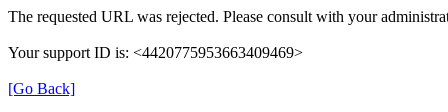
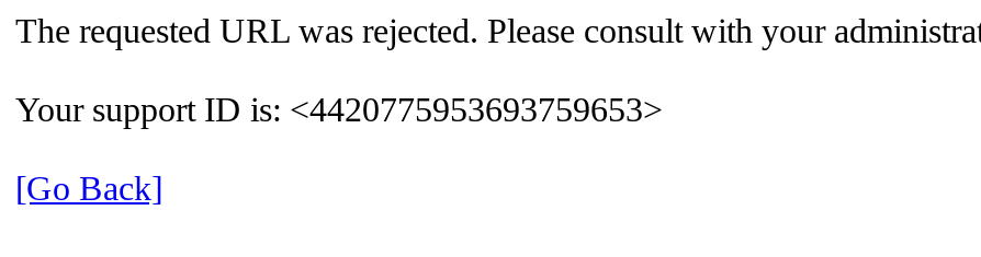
[8,44,303,61] Your support ID is: <4420775953663409469> -> [15,91,663,128] Your support ID is: <4420775953693759653>

